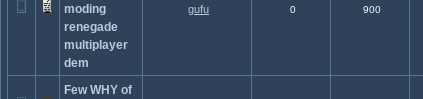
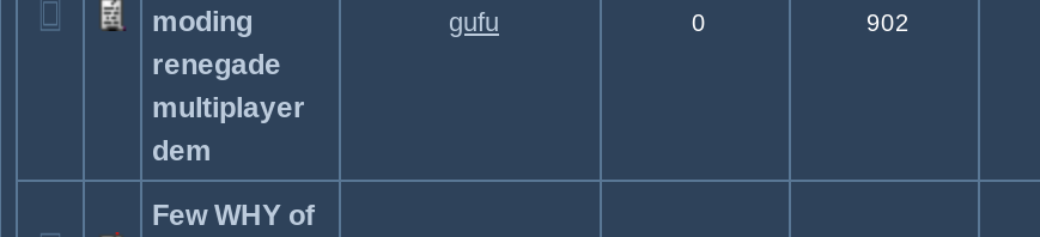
[356,4,383,15] 900 -> [852,10,917,36] 902

